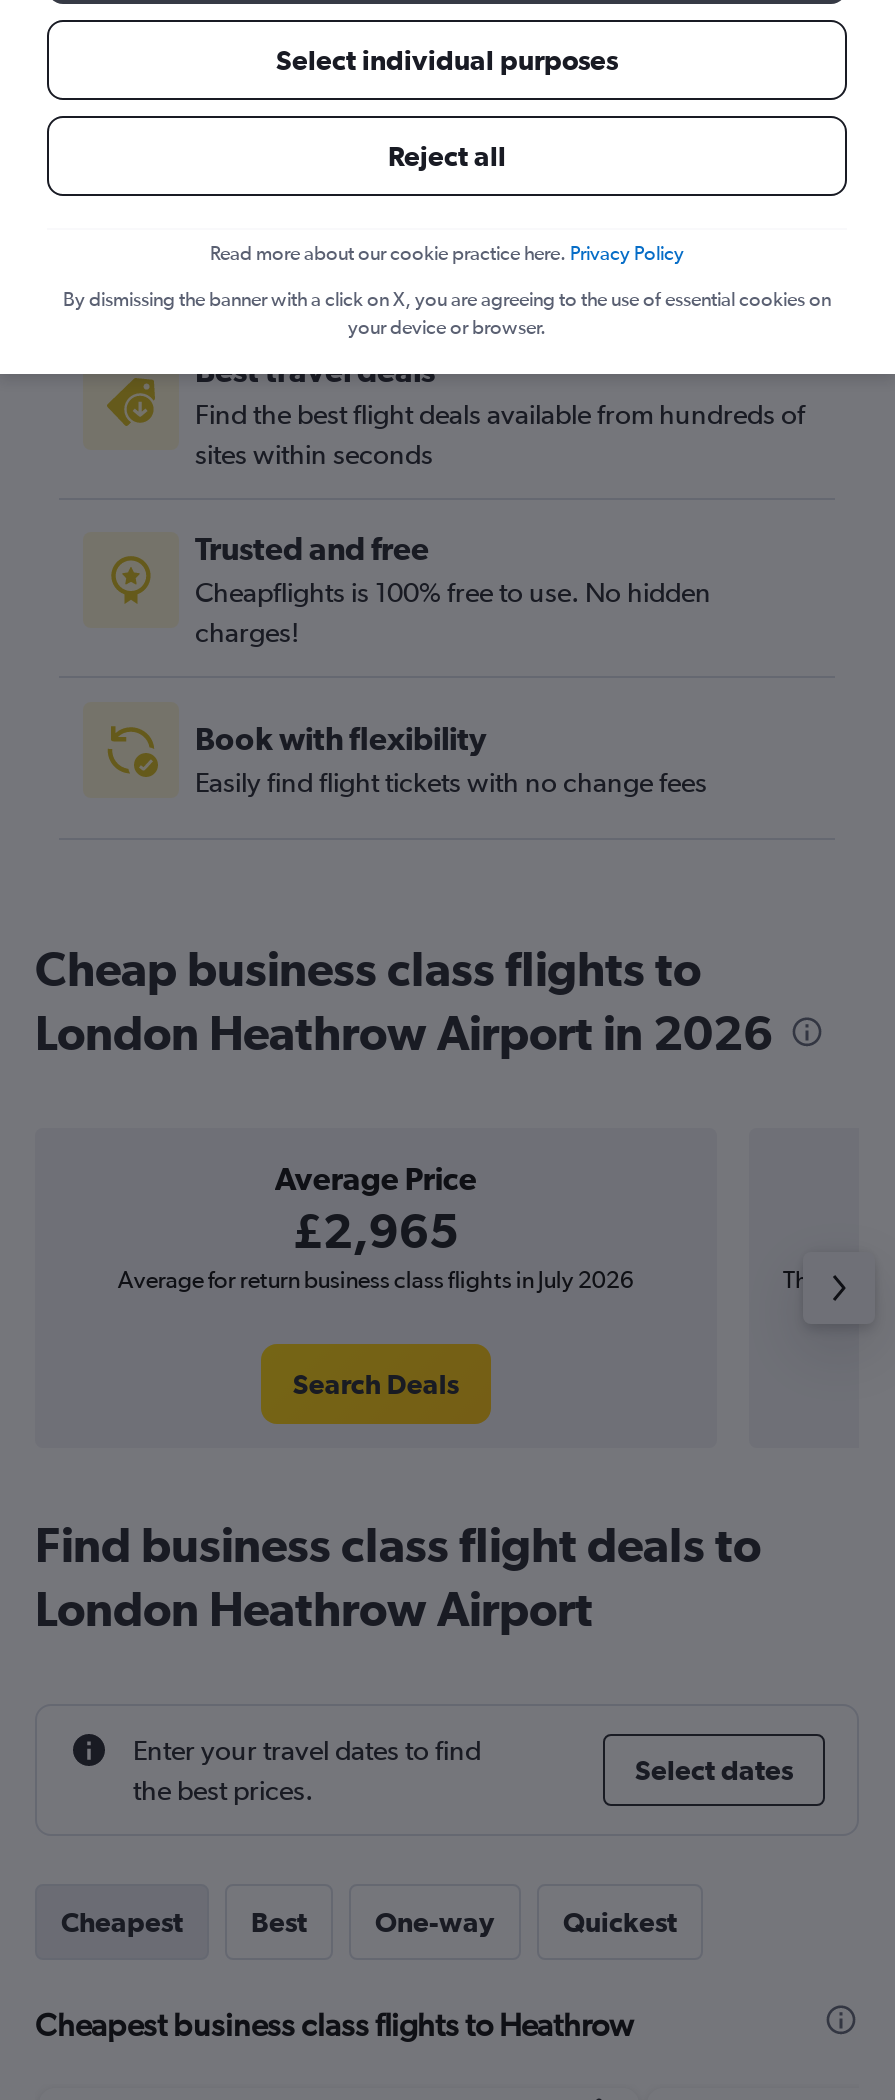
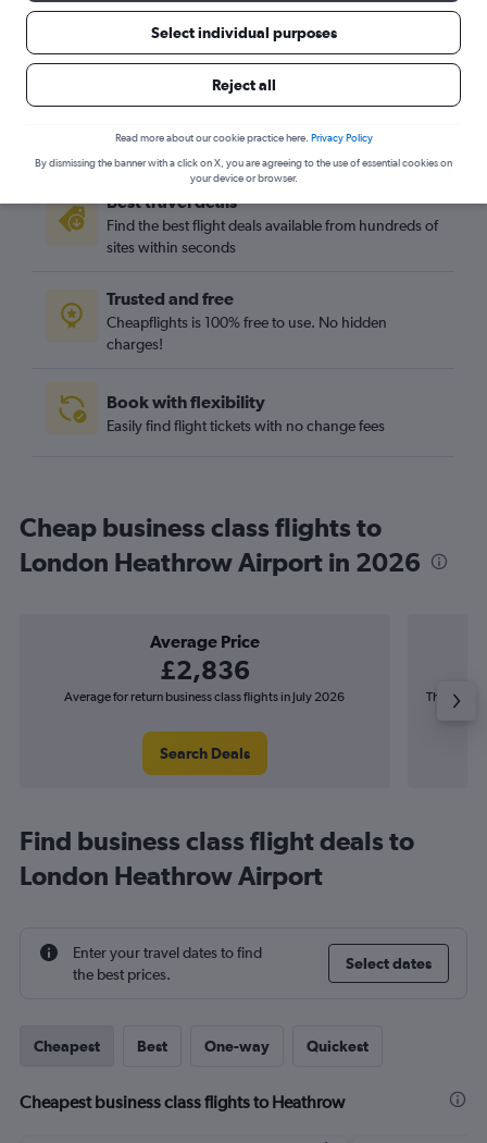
[293,1202,459,1258] £2,965 -> [160,654,250,685] £2,836

